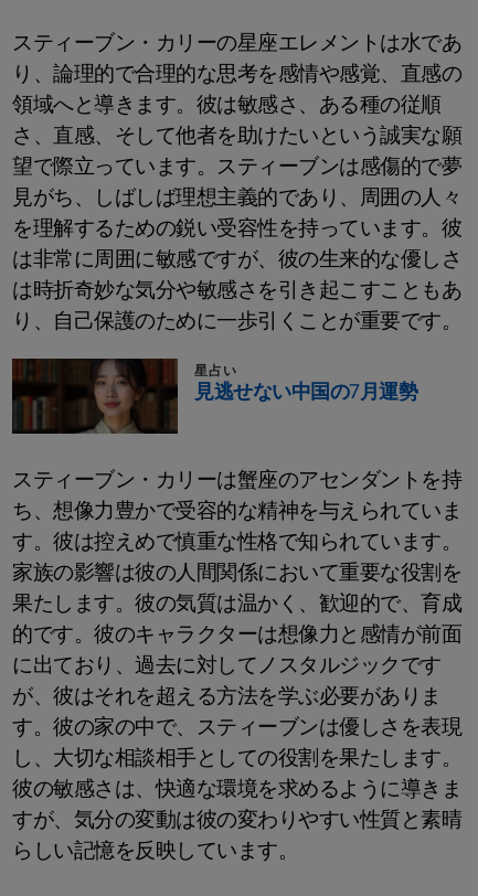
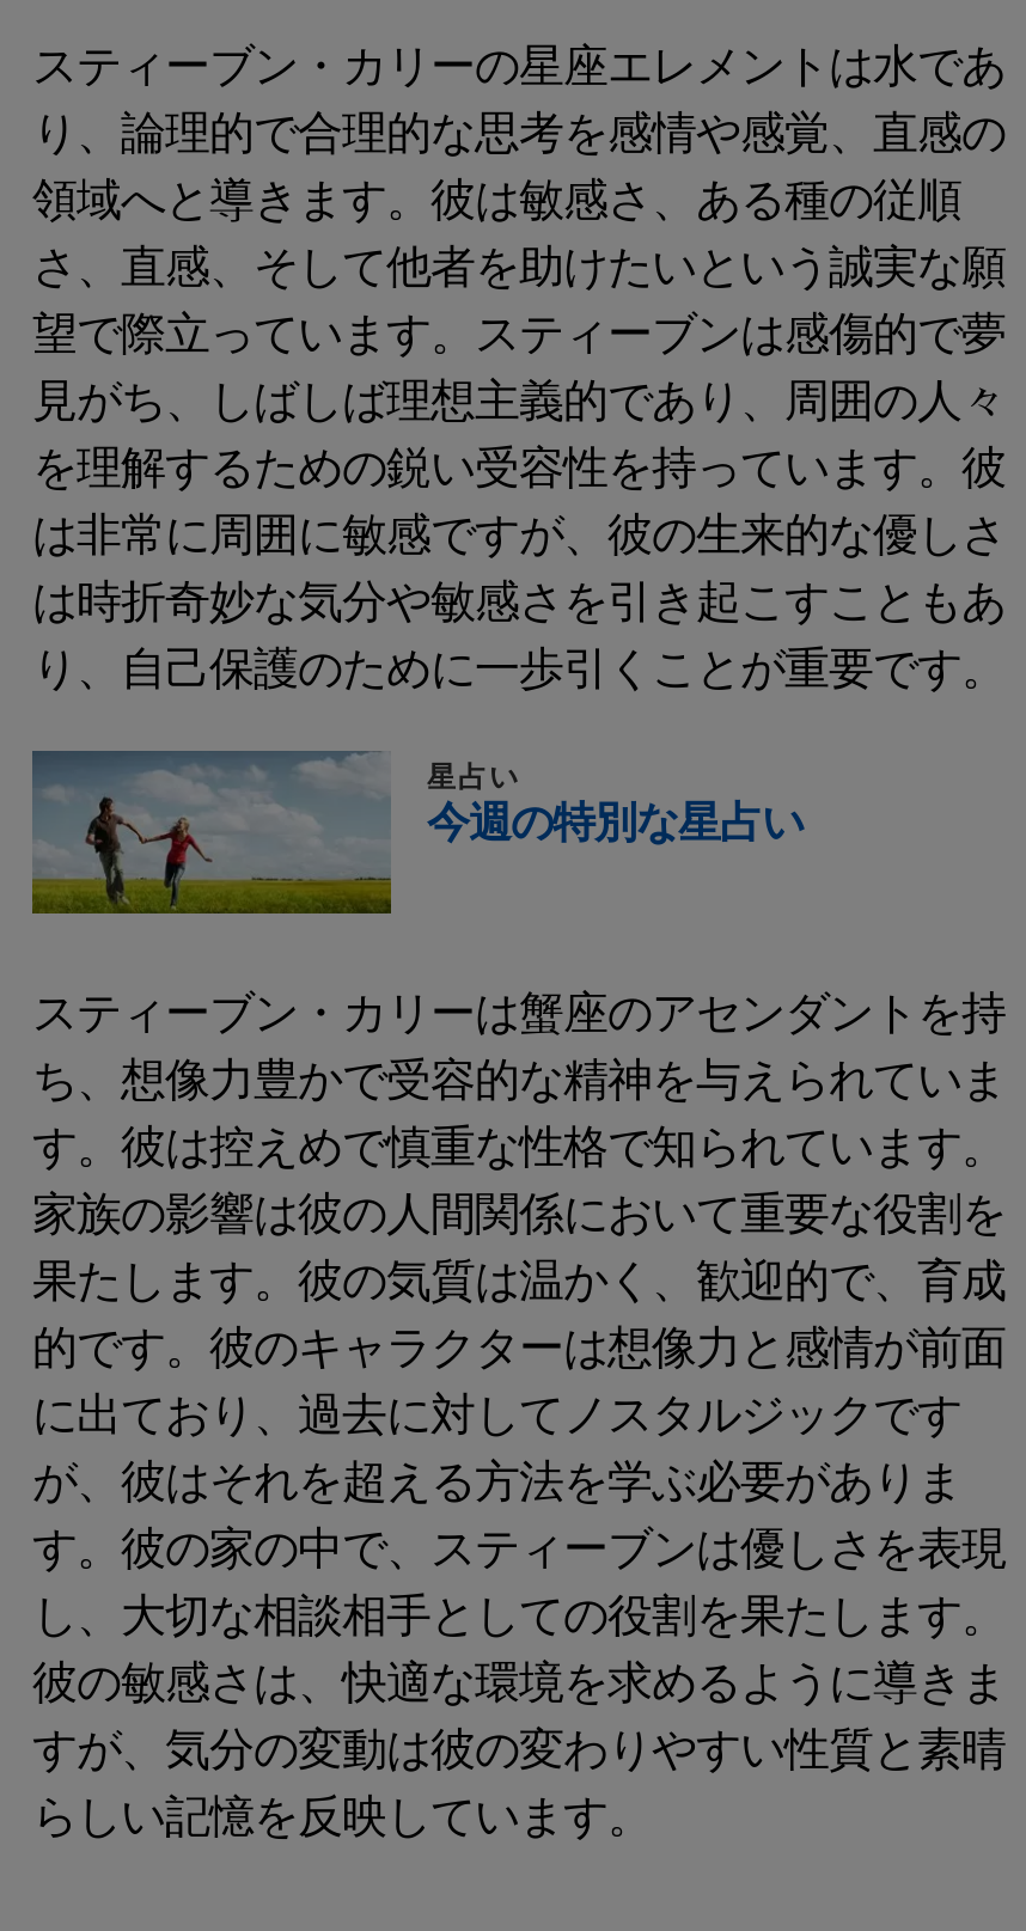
[11,358,417,435] [image] | 見逃せない中国の7月運勢 -> [30,748,804,916] [image] | 今週の特別な星占い

